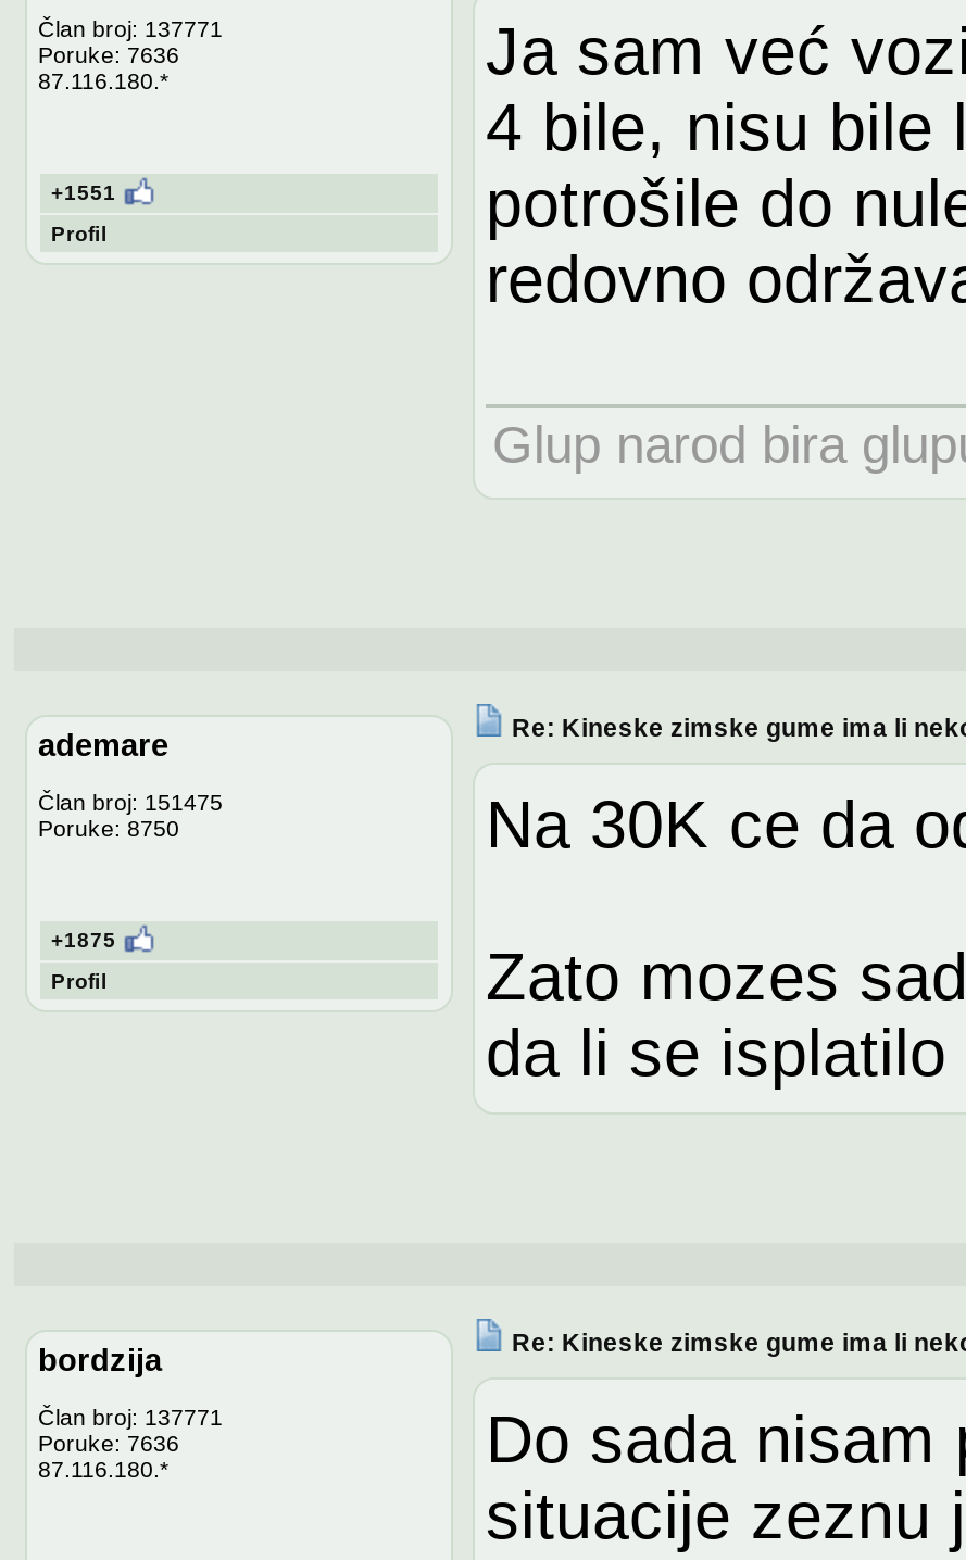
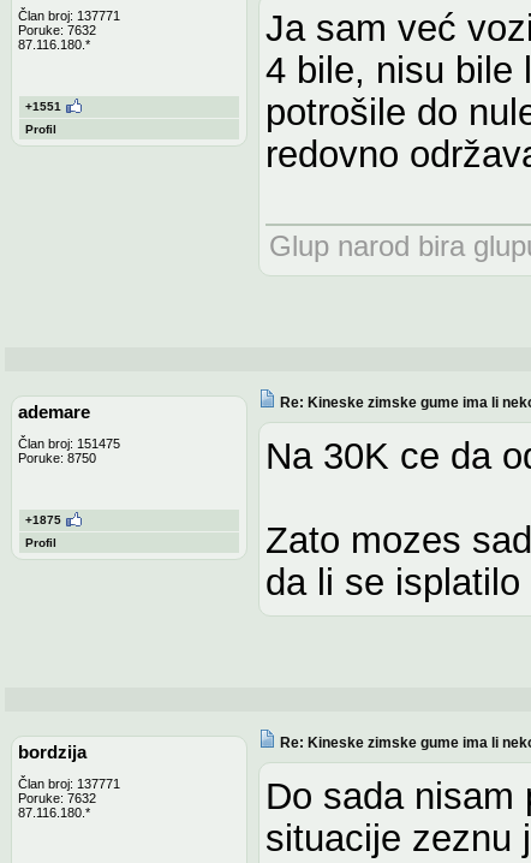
[38,41,179,67] Poruke: 7636 -> [18,22,96,37] Poruke: 7632
[38,1429,179,1455] Poruke: 7636 -> [18,791,96,805] Poruke: 7632

